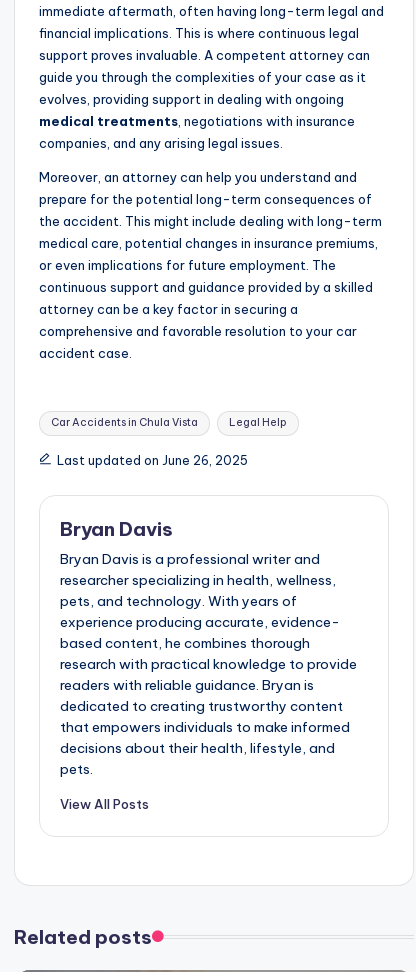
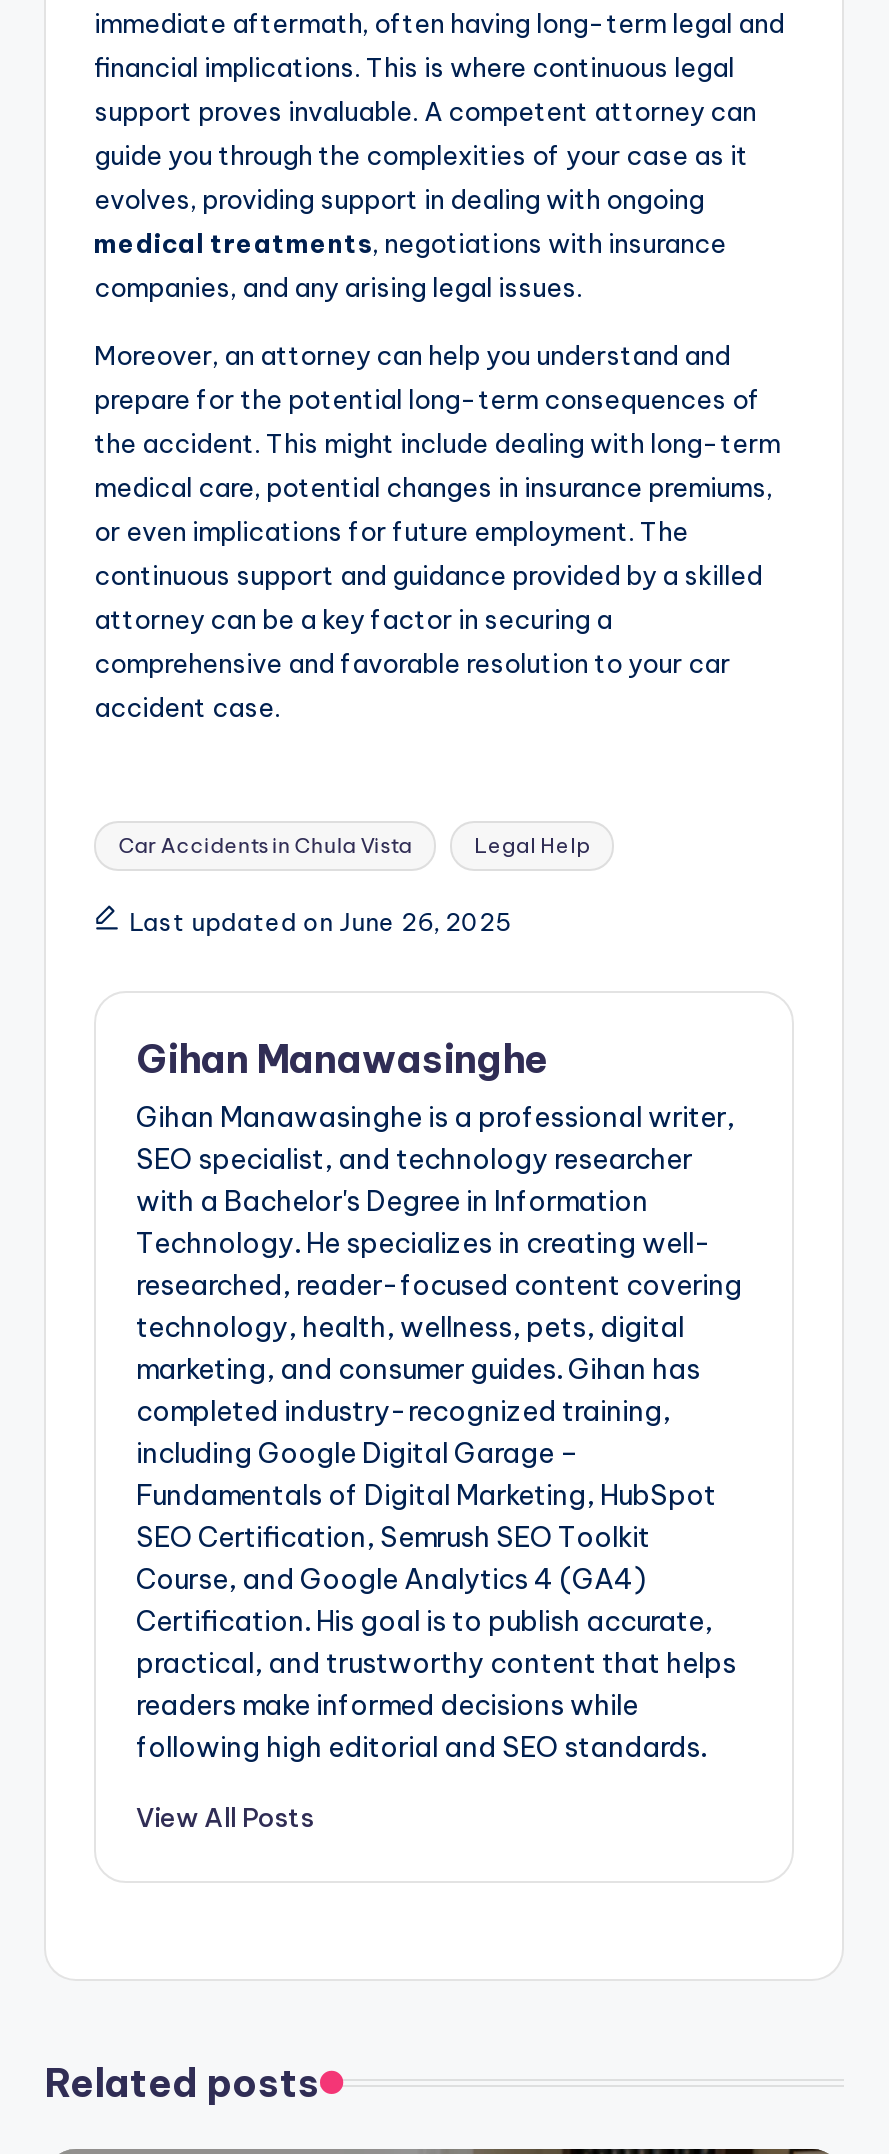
[60,517,357,778] Bryan Davis | Bryan Davis is a professional writer and | researcher specializing in health, wellness, | pets, and technology. With years of | experience producing accurate, evidence- | based content, he combines thorough | research with practical knowledge to provide | readers with reliable guidance. Bryan is | dedicated to creating trustworthy content | that empowers individuals to make informed | decisions about their health, lifestyle, and | pets. -> [136,1035,742,1766] Gihan Manawasinghe | Gihan Manawasinghe is a professional writer, | SEO specialist, and technology researcher | with a Bachelor's Degree in Information | Technology. He specializes in creating well- | researched, reader-focused content covering | technology, health, wellness, pets, digital | marketing, and consumer guides. Gihan has | completed industry-recognized training, | including Google Digital Garage – | Fundamentals of Digital Marketing, HubSpot | SEO Certification, Semrush SEO Toolkit | Course, and Google Analytics 4 (GA4) | Certification. His goal is to publish accurate, | practical, and trustworthy content that helps | readers make informed decisions while | following high editorial and SEO standards.

